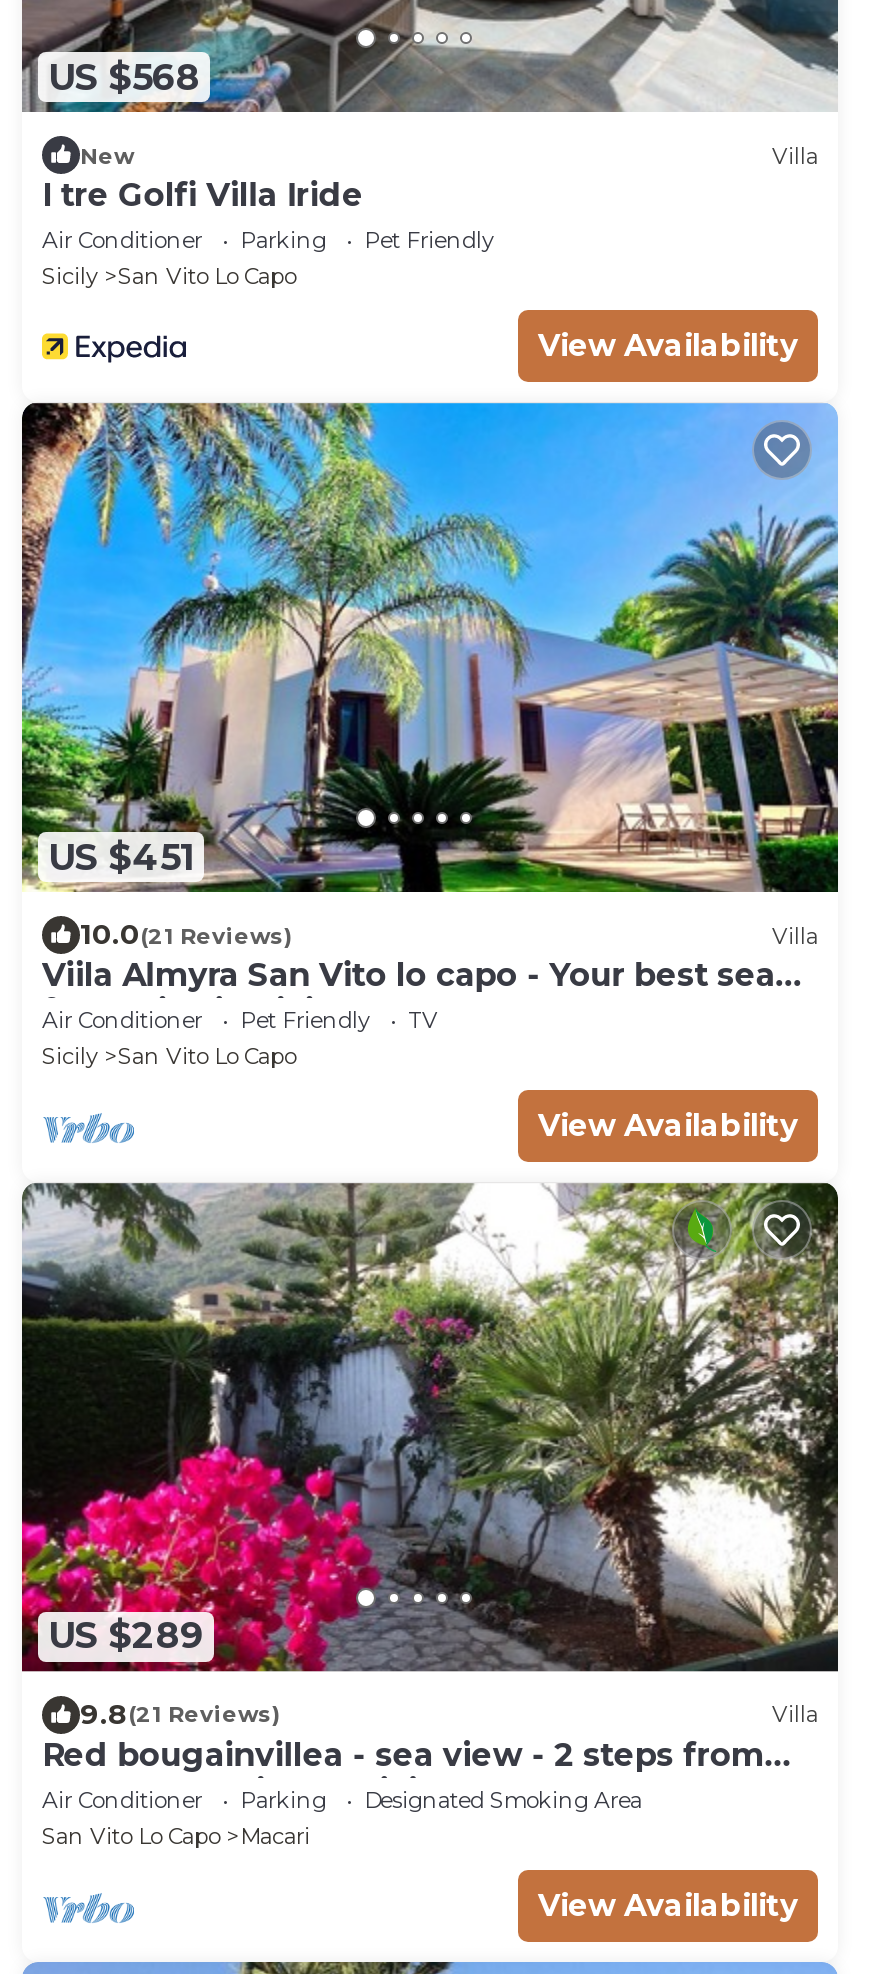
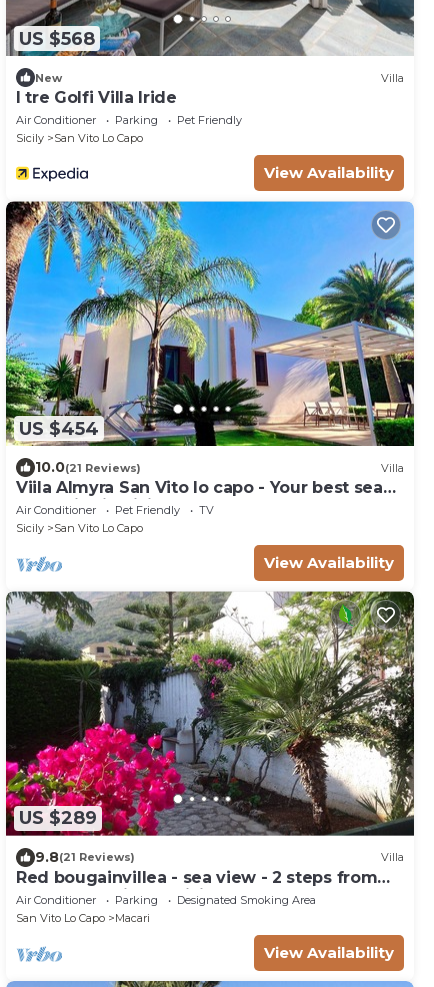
[48,835,194,879] US $451 -> [19,418,99,440] US $454

